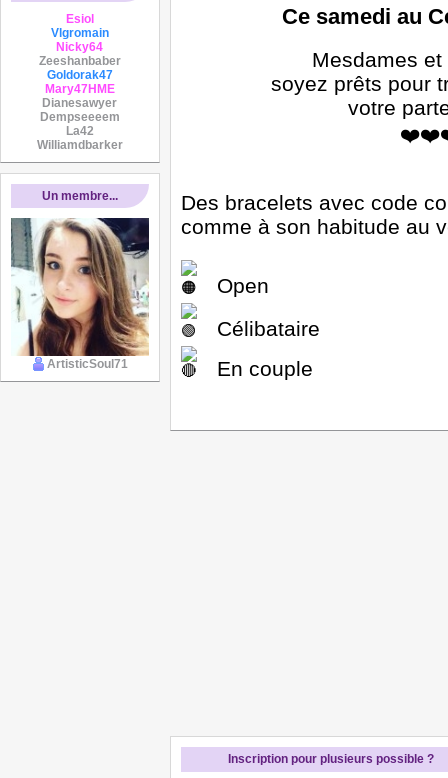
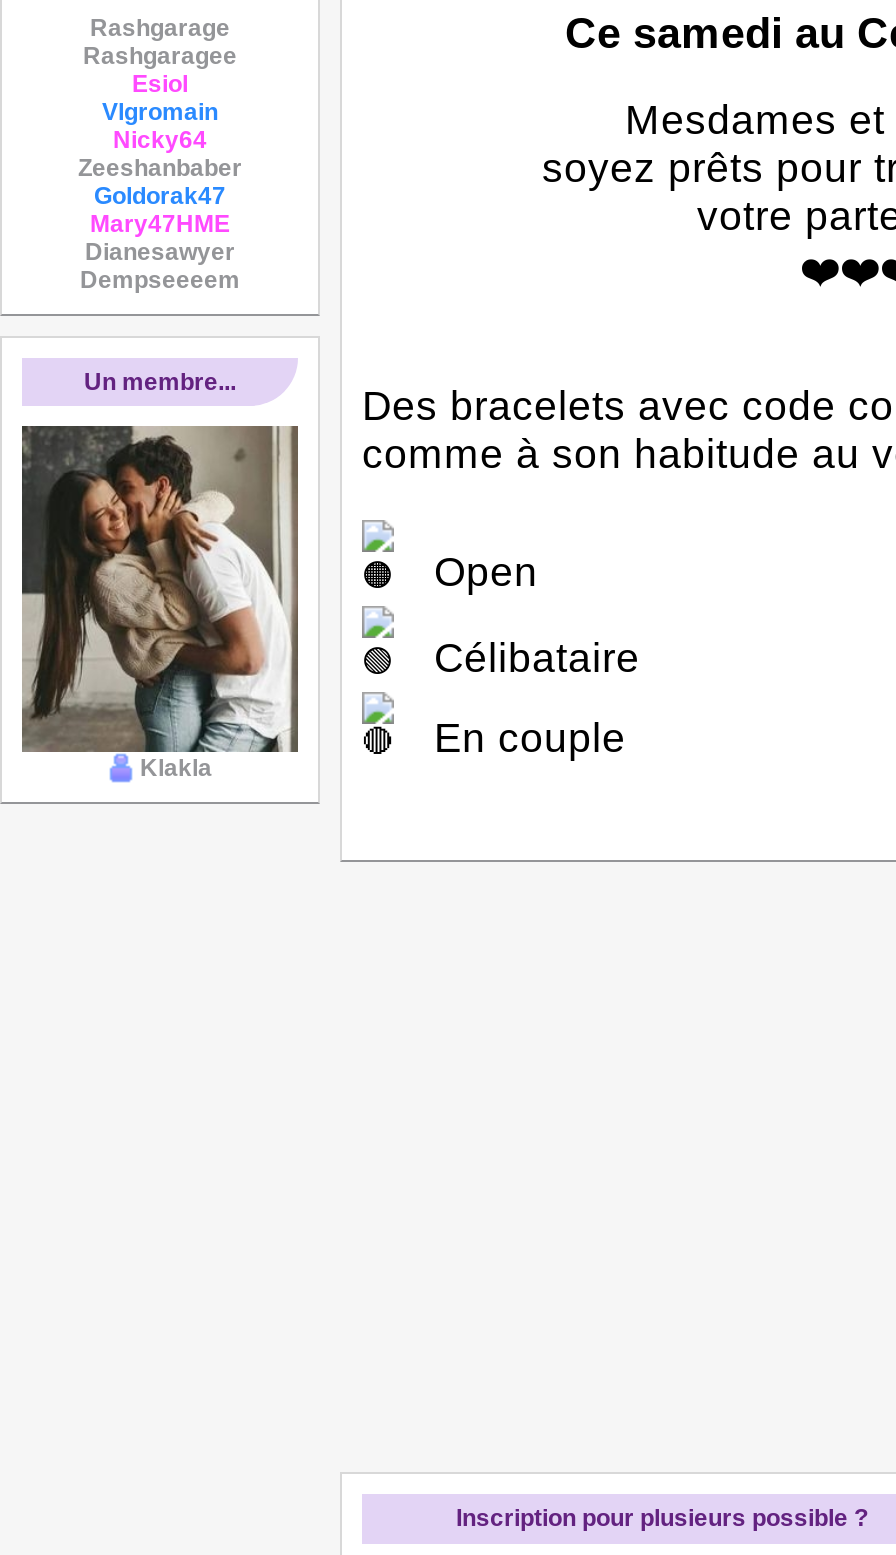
moved [39,12,121,124] -> [78,70,242,294]: Esiol | Vlgromain | Nicky64 | Zeeshanbaber | Goldorak47 | Mary47HME | Dianesawyer | Dempseeeem
none -> [83,14,237,70] Rashgarage | Rashgaragee
[37,124,123,152] La42 | Williamdbarker -> none
[3,217,158,388] [image] | ArtisticSoul71 -> [20,424,300,782] [image] | Klakla

